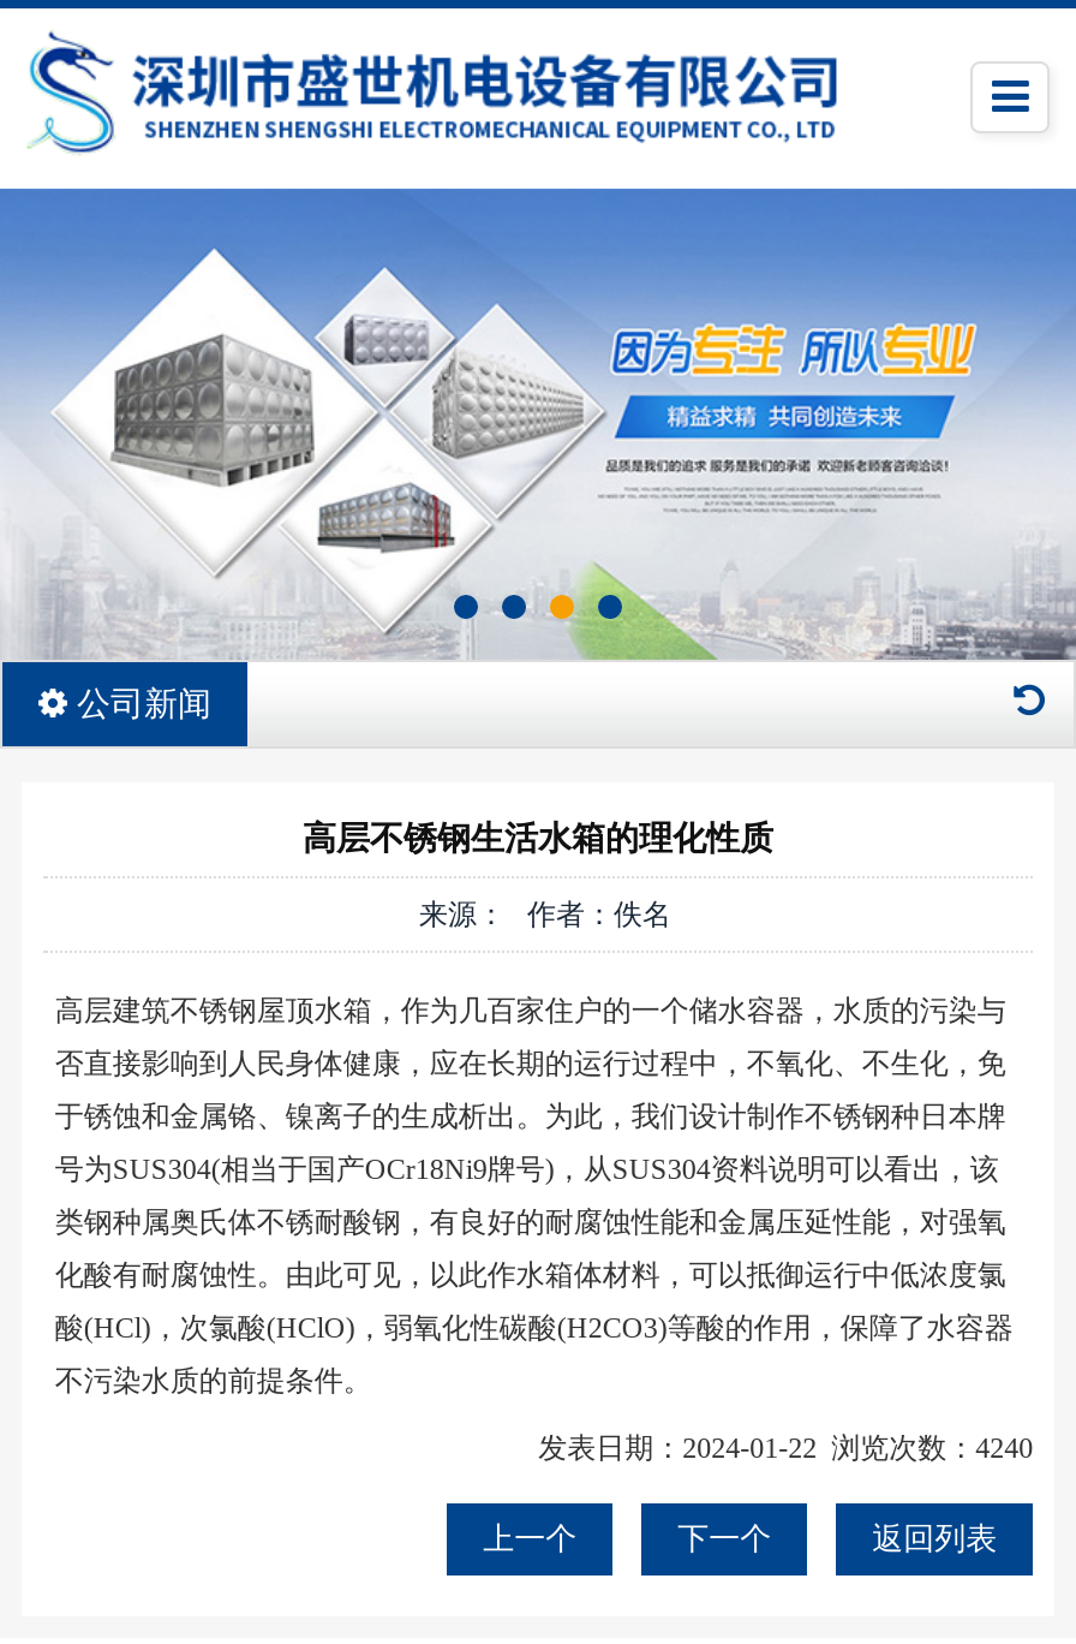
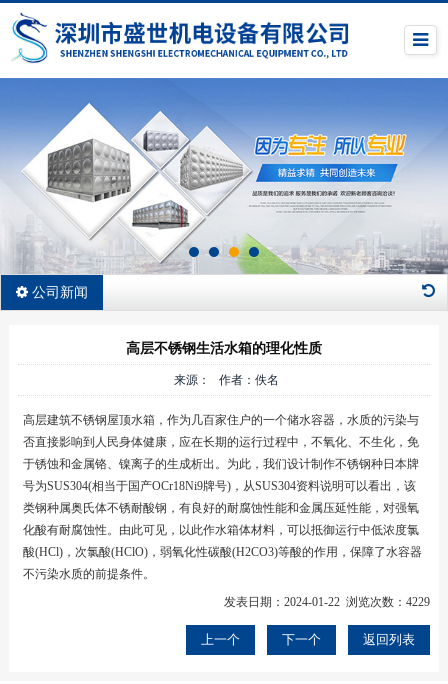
[538,1431,1033,1465] 发表日期：2024-01-22 浏览次数：4240 -> [224,595,430,609] 发表日期：2024-01-22 浏览次数：4229

